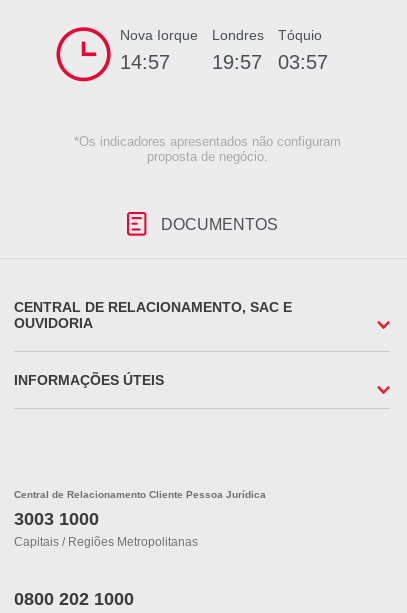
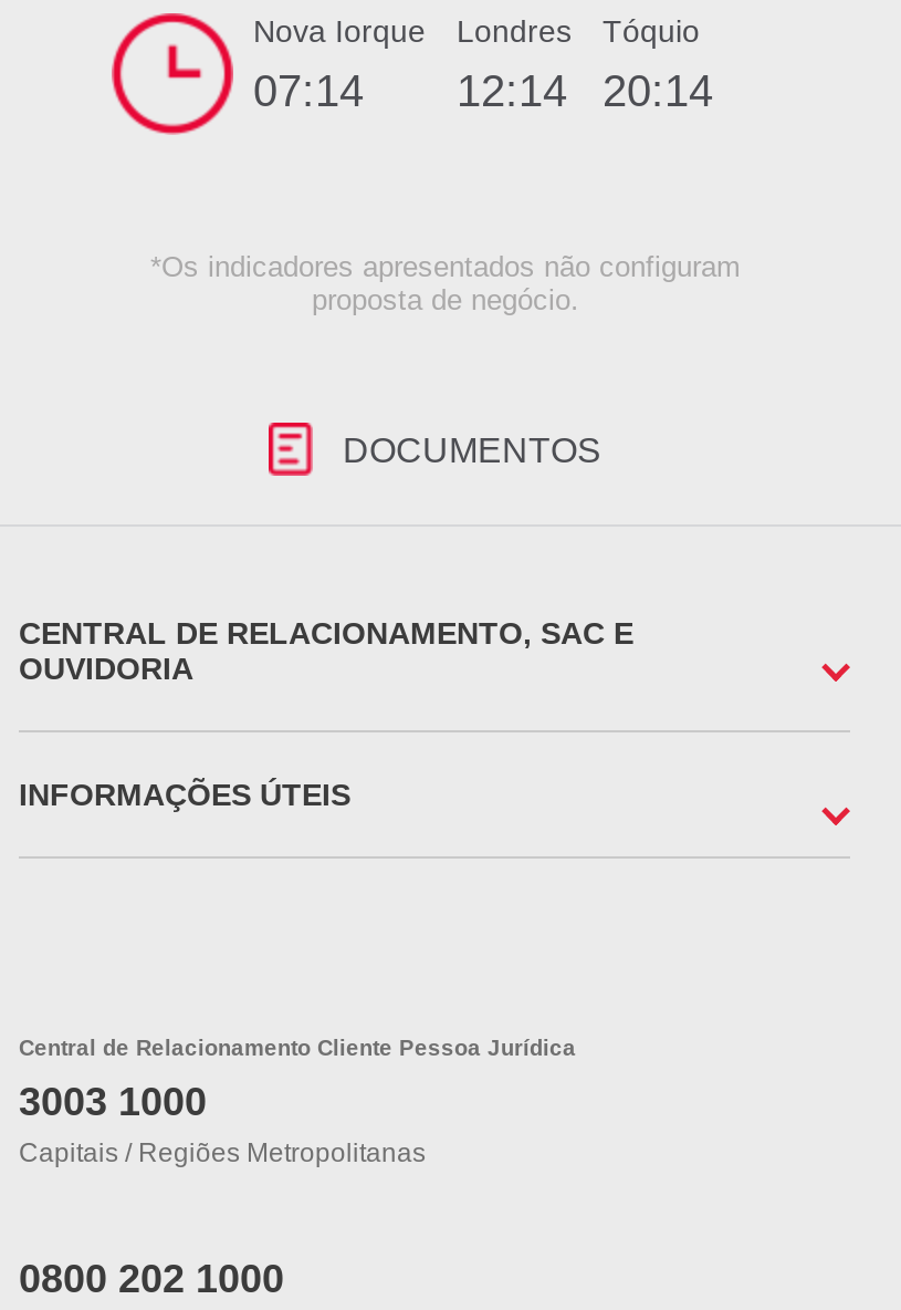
[120,51,170,73] 14:57 -> [253,66,364,115] 07:14
[212,51,262,73] 19:57 -> [457,66,567,115] 12:14
[278,51,328,73] 03:57 -> [603,66,713,115] 20:14

